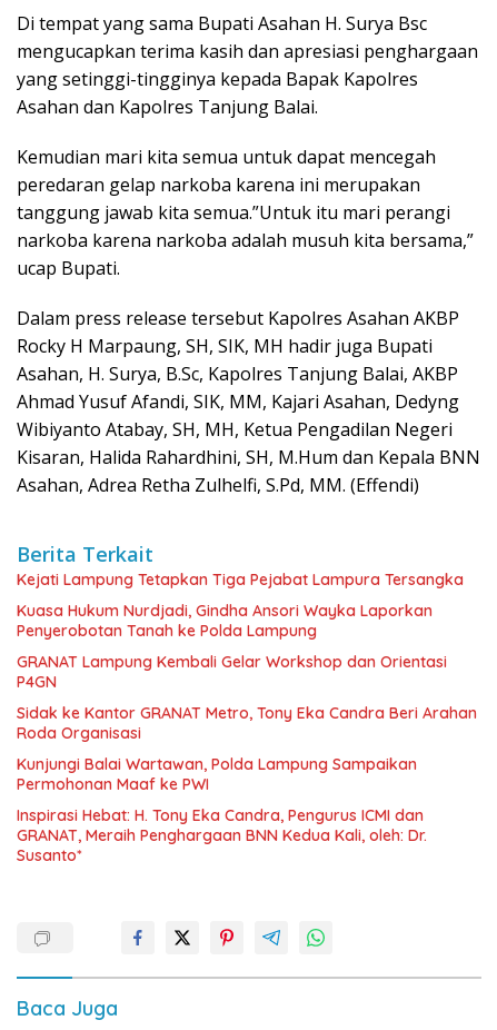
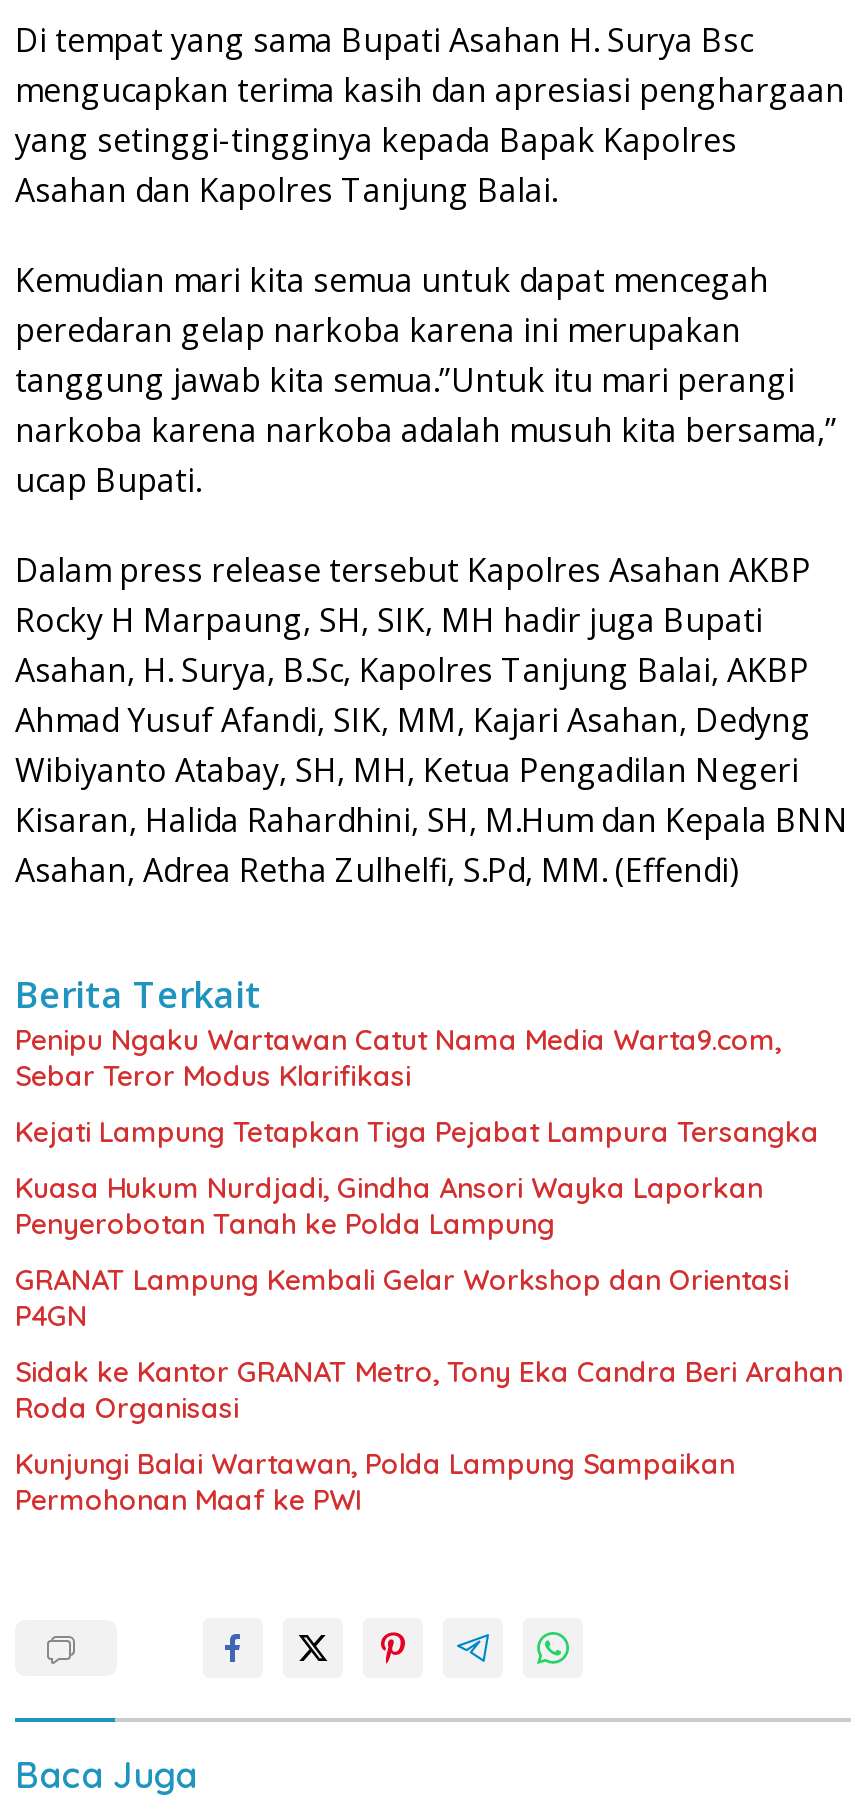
none -> [15,1023,781,1095] Penipu Ngaku Wartawan Catut Nama Media Warta9.com, | Sebar Teror Modus Klarifikasi
moved [17,570,477,795] -> [15,1115,843,1519]: Kejati Lampung Tetapkan Tiga Pejabat Lampura Tersangka | Kuasa Hukum Nurdjadi, Gindha Ansori Wayka Laporkan | Penyerobotan Tanah ke Polda Lampung | ... | Kunjungi Balai Wartawan, Polda Lampung Sampaikan | Permohonan Maaf ke PWI
[17,806,427,866] Inspirasi Hebat: H. Tony Eka Candra, Pengurus ICMI dan | GRANAT, Meraih Penghargaan BNN Kedua Kali, oleh: Dr. | Susanto* -> none

